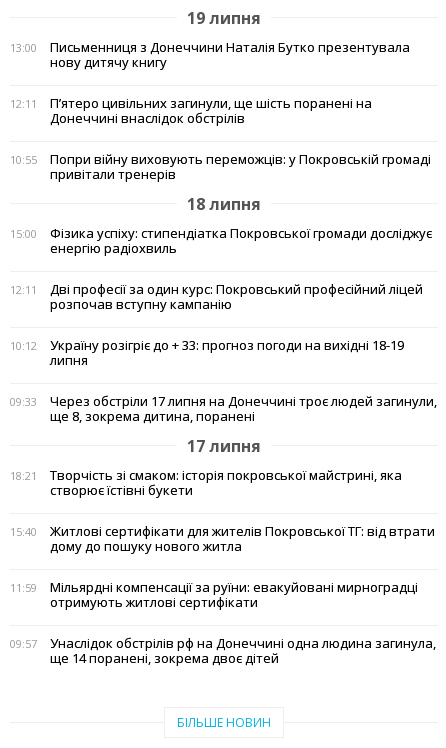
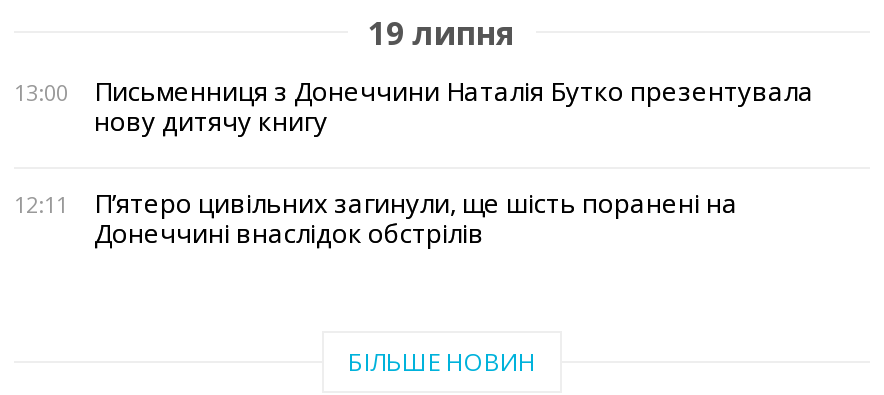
[10,149,437,666] 10:55 | Попри війну виховують переможців: у Покровській громаді | привітали тренерів | 18 липня | 15:00 | Фізика успіху: стипендіатка Покровської громади досліджує | енергію радіохвиль | 12:11 | Дві професії за один курс: Покровський професійний ліцей | розпочав вступну кампанію | 10:12 | Україну розігріє до + 33: прогноз погоди на вихідні 18-19 | липня | 09:33 | Через обстріли 17 липня на Донеччині троє людей загинули, | ще 8, зокрема дитина, поранені | 17 липня | 18:21 | Творчість зі смаком: історія покровської майстрині, яка | створює їстівні букети | 15:40 | Житлові сертифікати для жителів Покровської ТГ: від втрати | дому до пошуку нового житла | 11:59 | Мільярдні компенсації за руїни: евакуйовані мирноградці | отримують житлові сертифікати | 09:57 | Унаслідок обстрілів рф на Донеччині одна людина загинула, | ще 14 поранені, зокрема двоє дітей -> none

